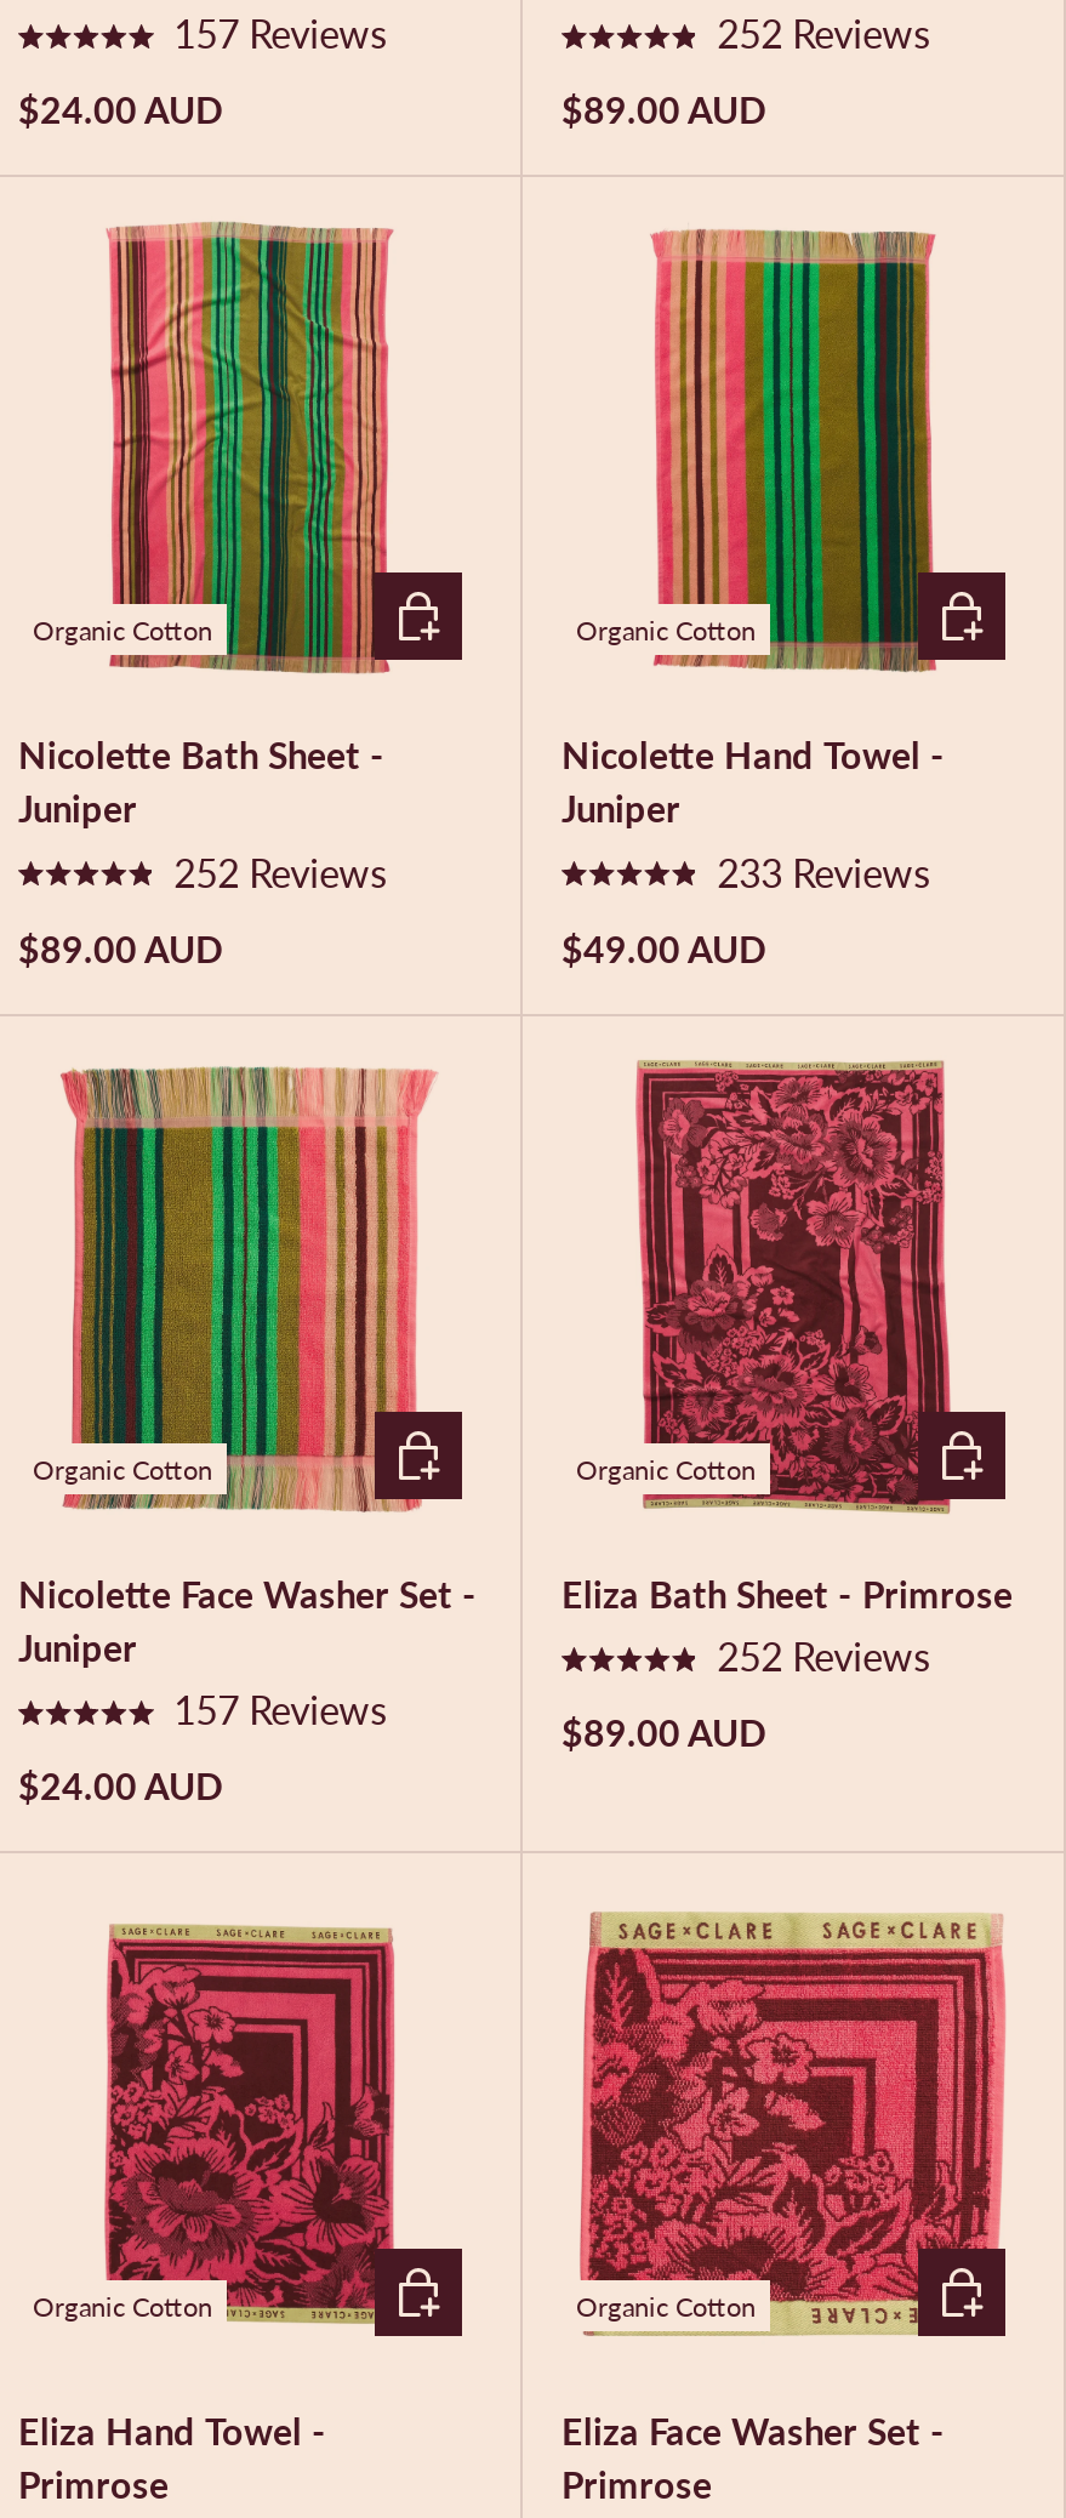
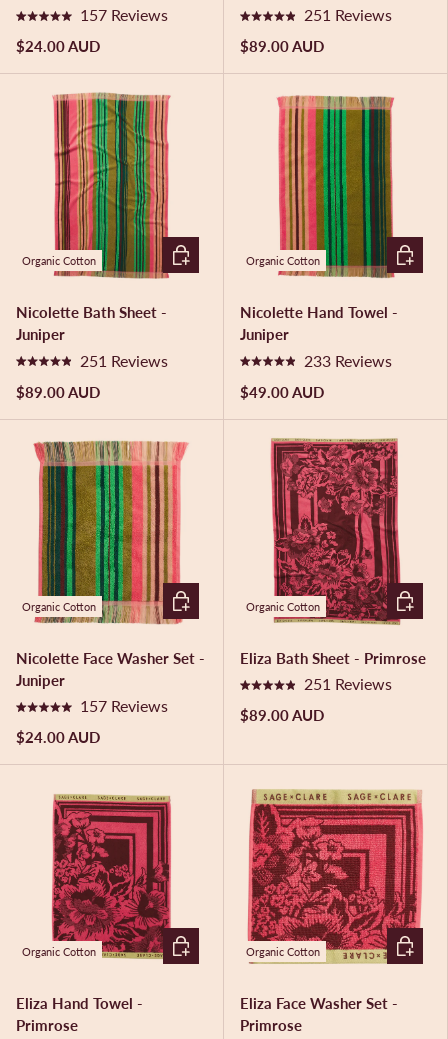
[717,11,930,57] 252 Reviews -> [304,5,392,24] 251 Reviews
[174,849,387,895] 252 Reviews -> [80,351,168,370] 251 Reviews
[717,1633,930,1679] 252 Reviews -> [304,674,392,693] 251 Reviews

